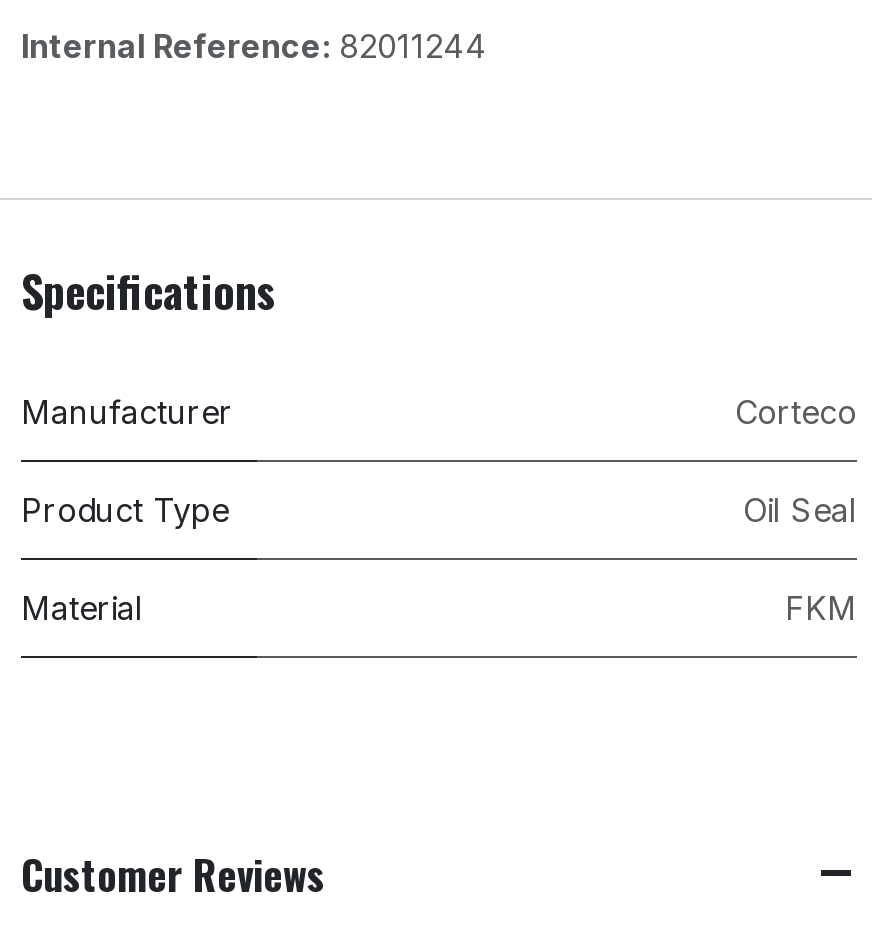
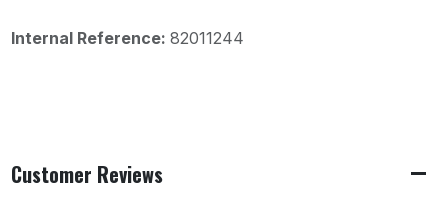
[21,258,857,628] Specifications | Manufacturer | Corteco | Product Type | Oil Seal | Material | FKM -> none

